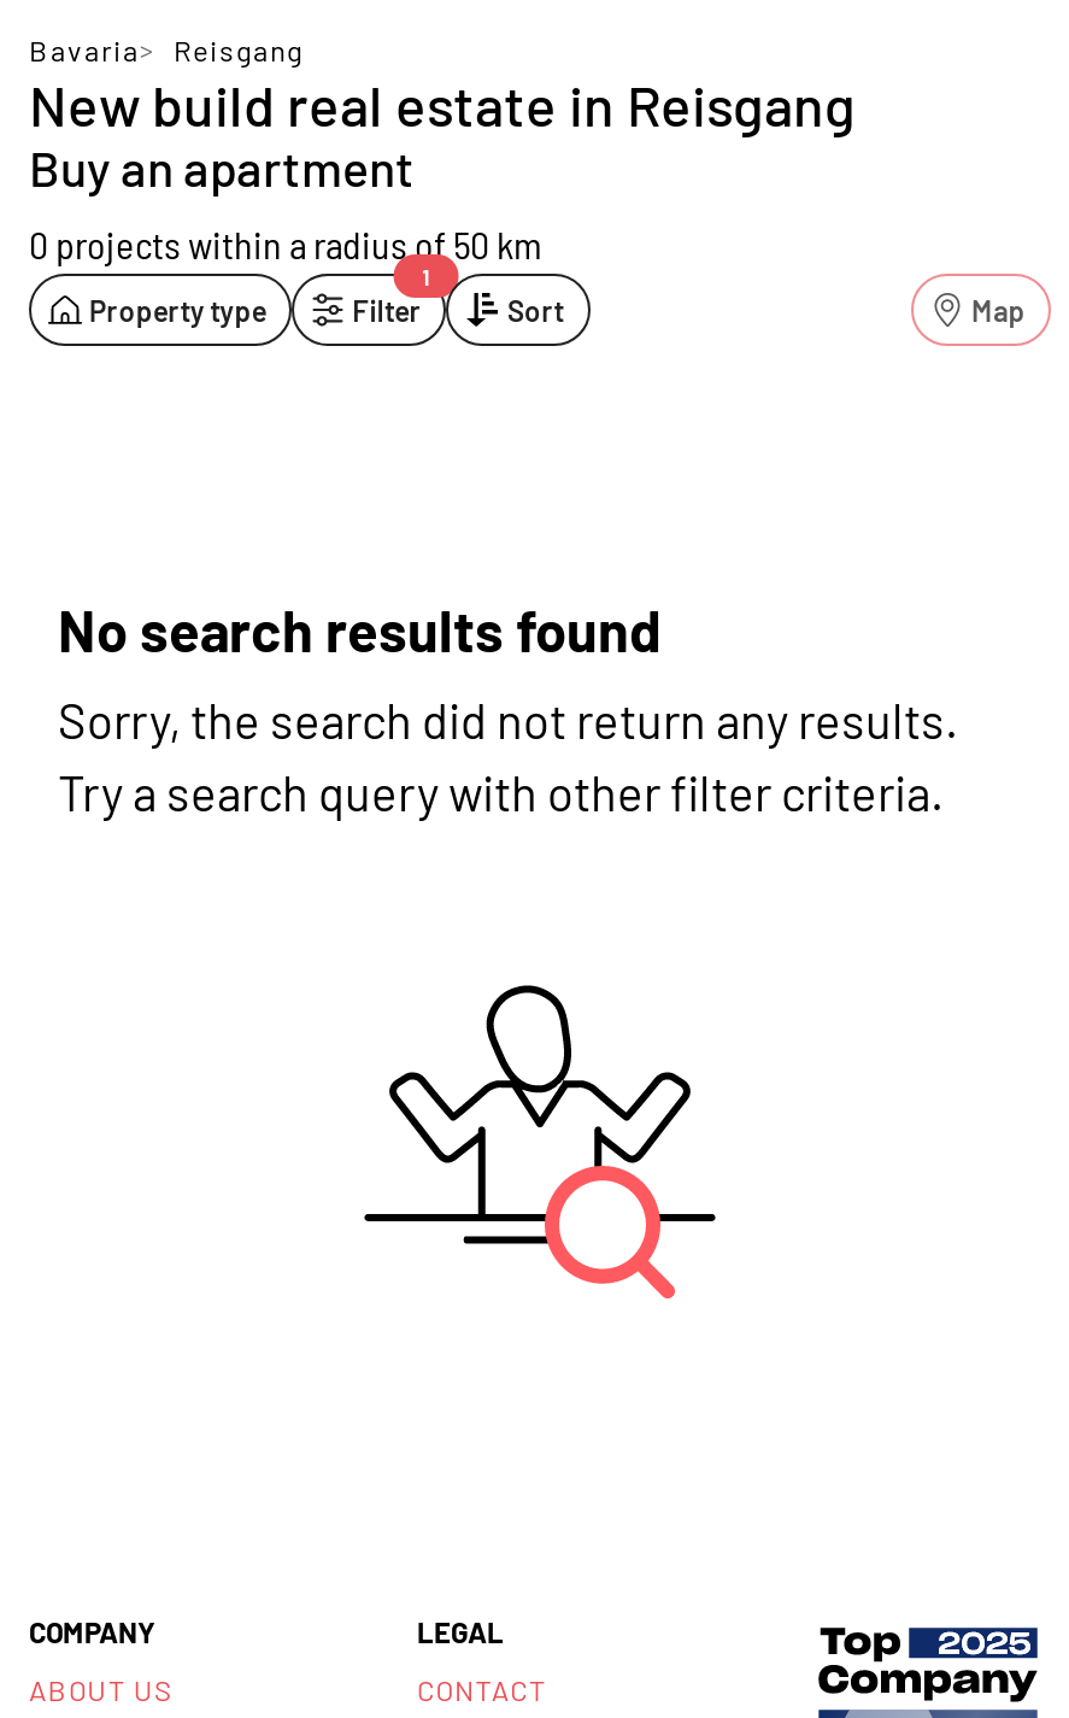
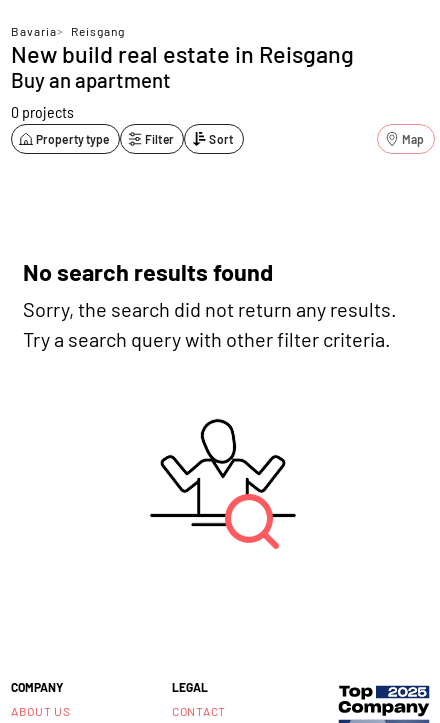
[29,221,542,266] 0 projects within a radius of 50 km -> [11,102,74,121] 0 projects
[423,263,431,289] 1 -> none

